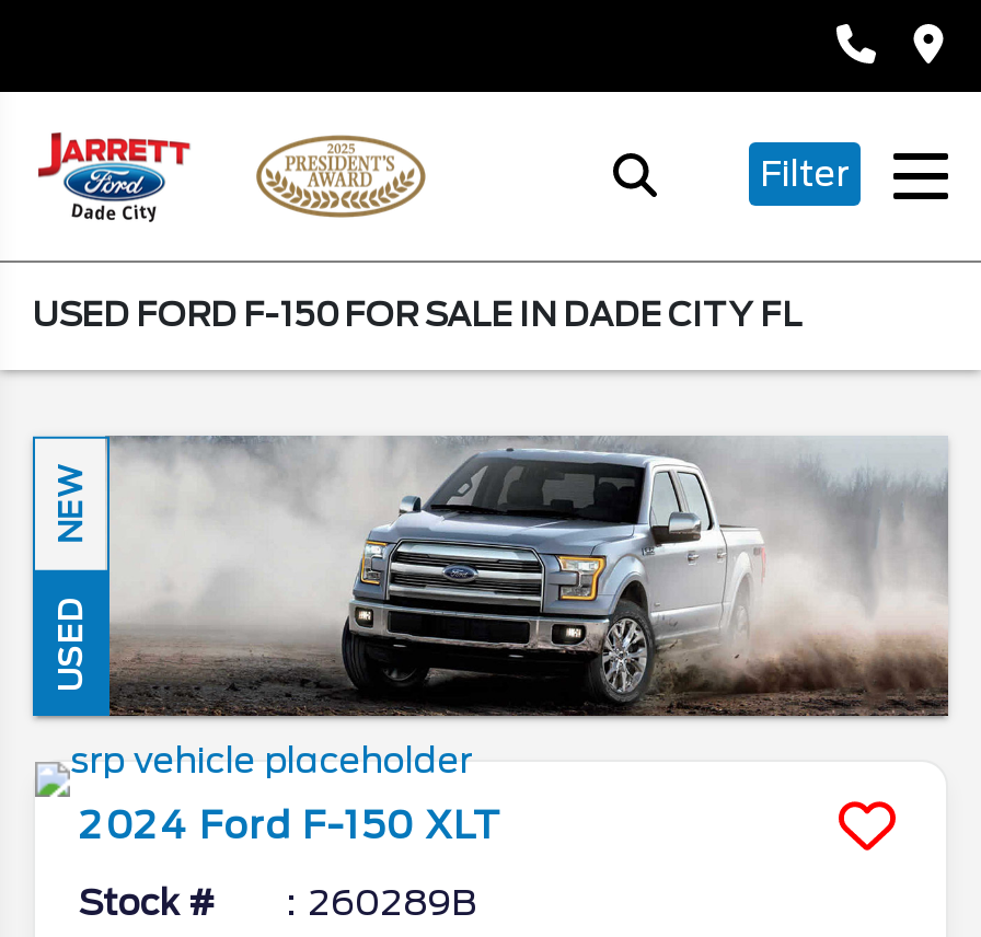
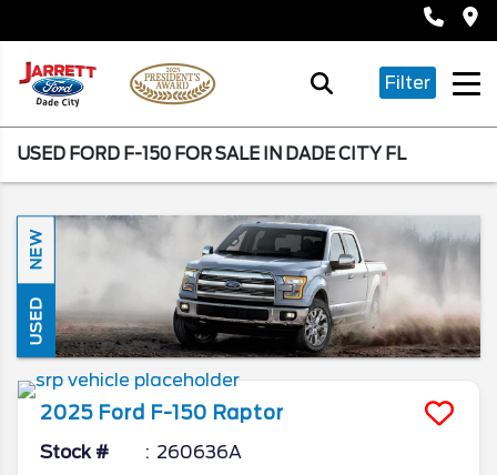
[79,803,504,847] 2024 Ford F-150 XLT -> [40,402,284,424] 2025 Ford F-150 Raptor
[309,882,475,923] 260289B -> [156,441,242,463] 260636A

